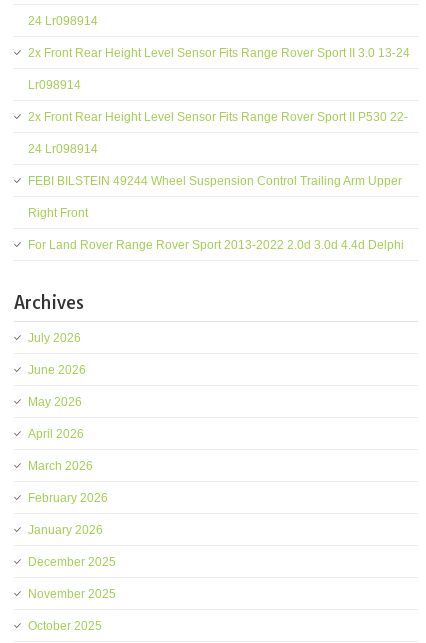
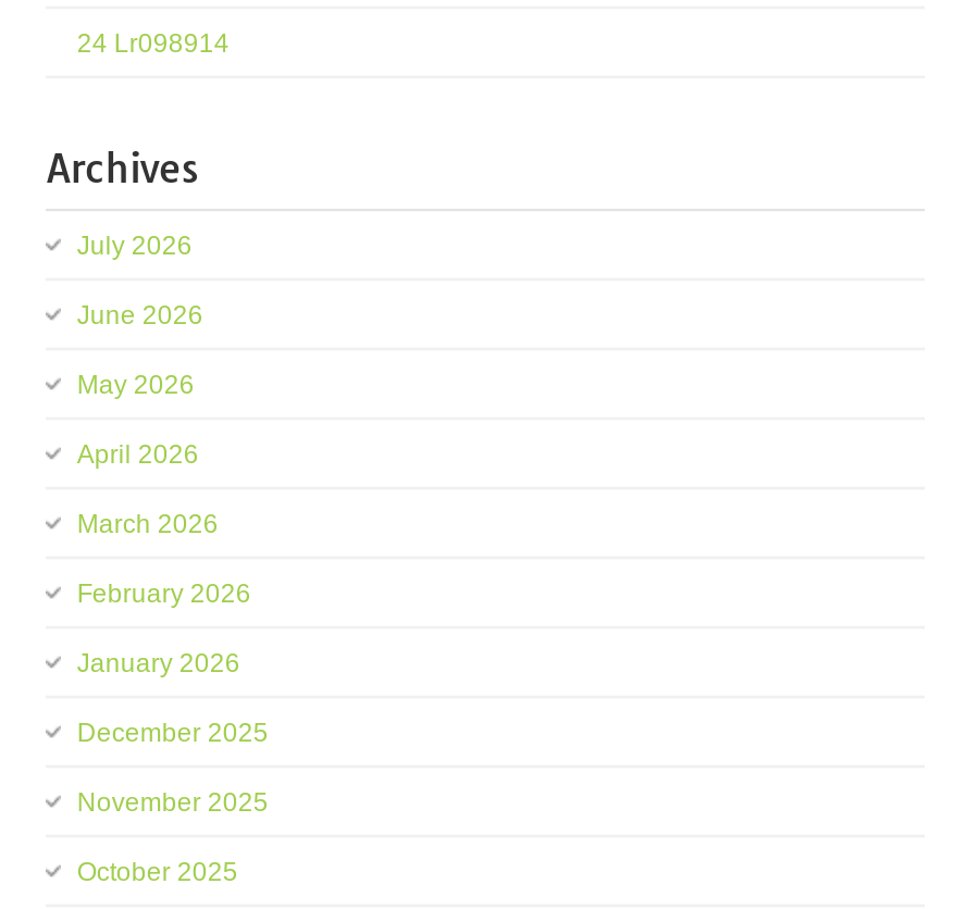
[28,46,410,252] 2x Front Rear Height Level Sensor Fits Range Rover Sport II 3.0 13-24 | Lr098914 | 2x Front Rear Height Level Sensor Fits Range Rover Sport II P530 22- | 24 Lr098914 | FEBI BILSTEIN 49244 Wheel Suspension Control Trailing Arm Upper | Right Front | For Land Rover Range Rover Sport 2013-2022 2.0d 3.0d 4.4d Delphi -> none

